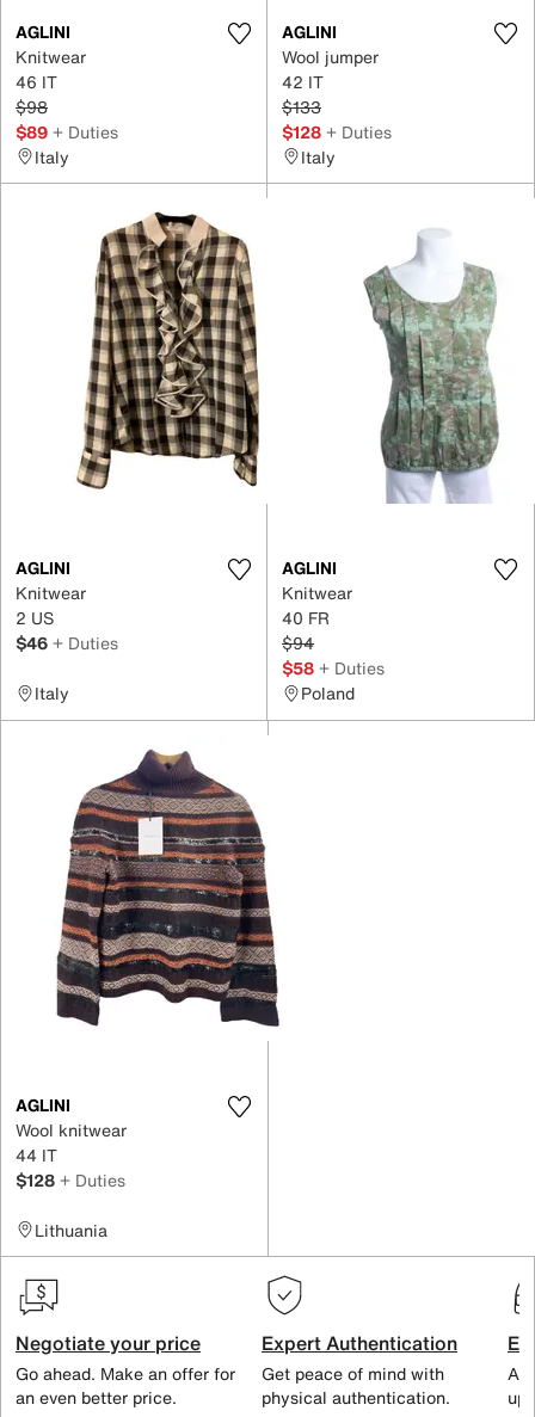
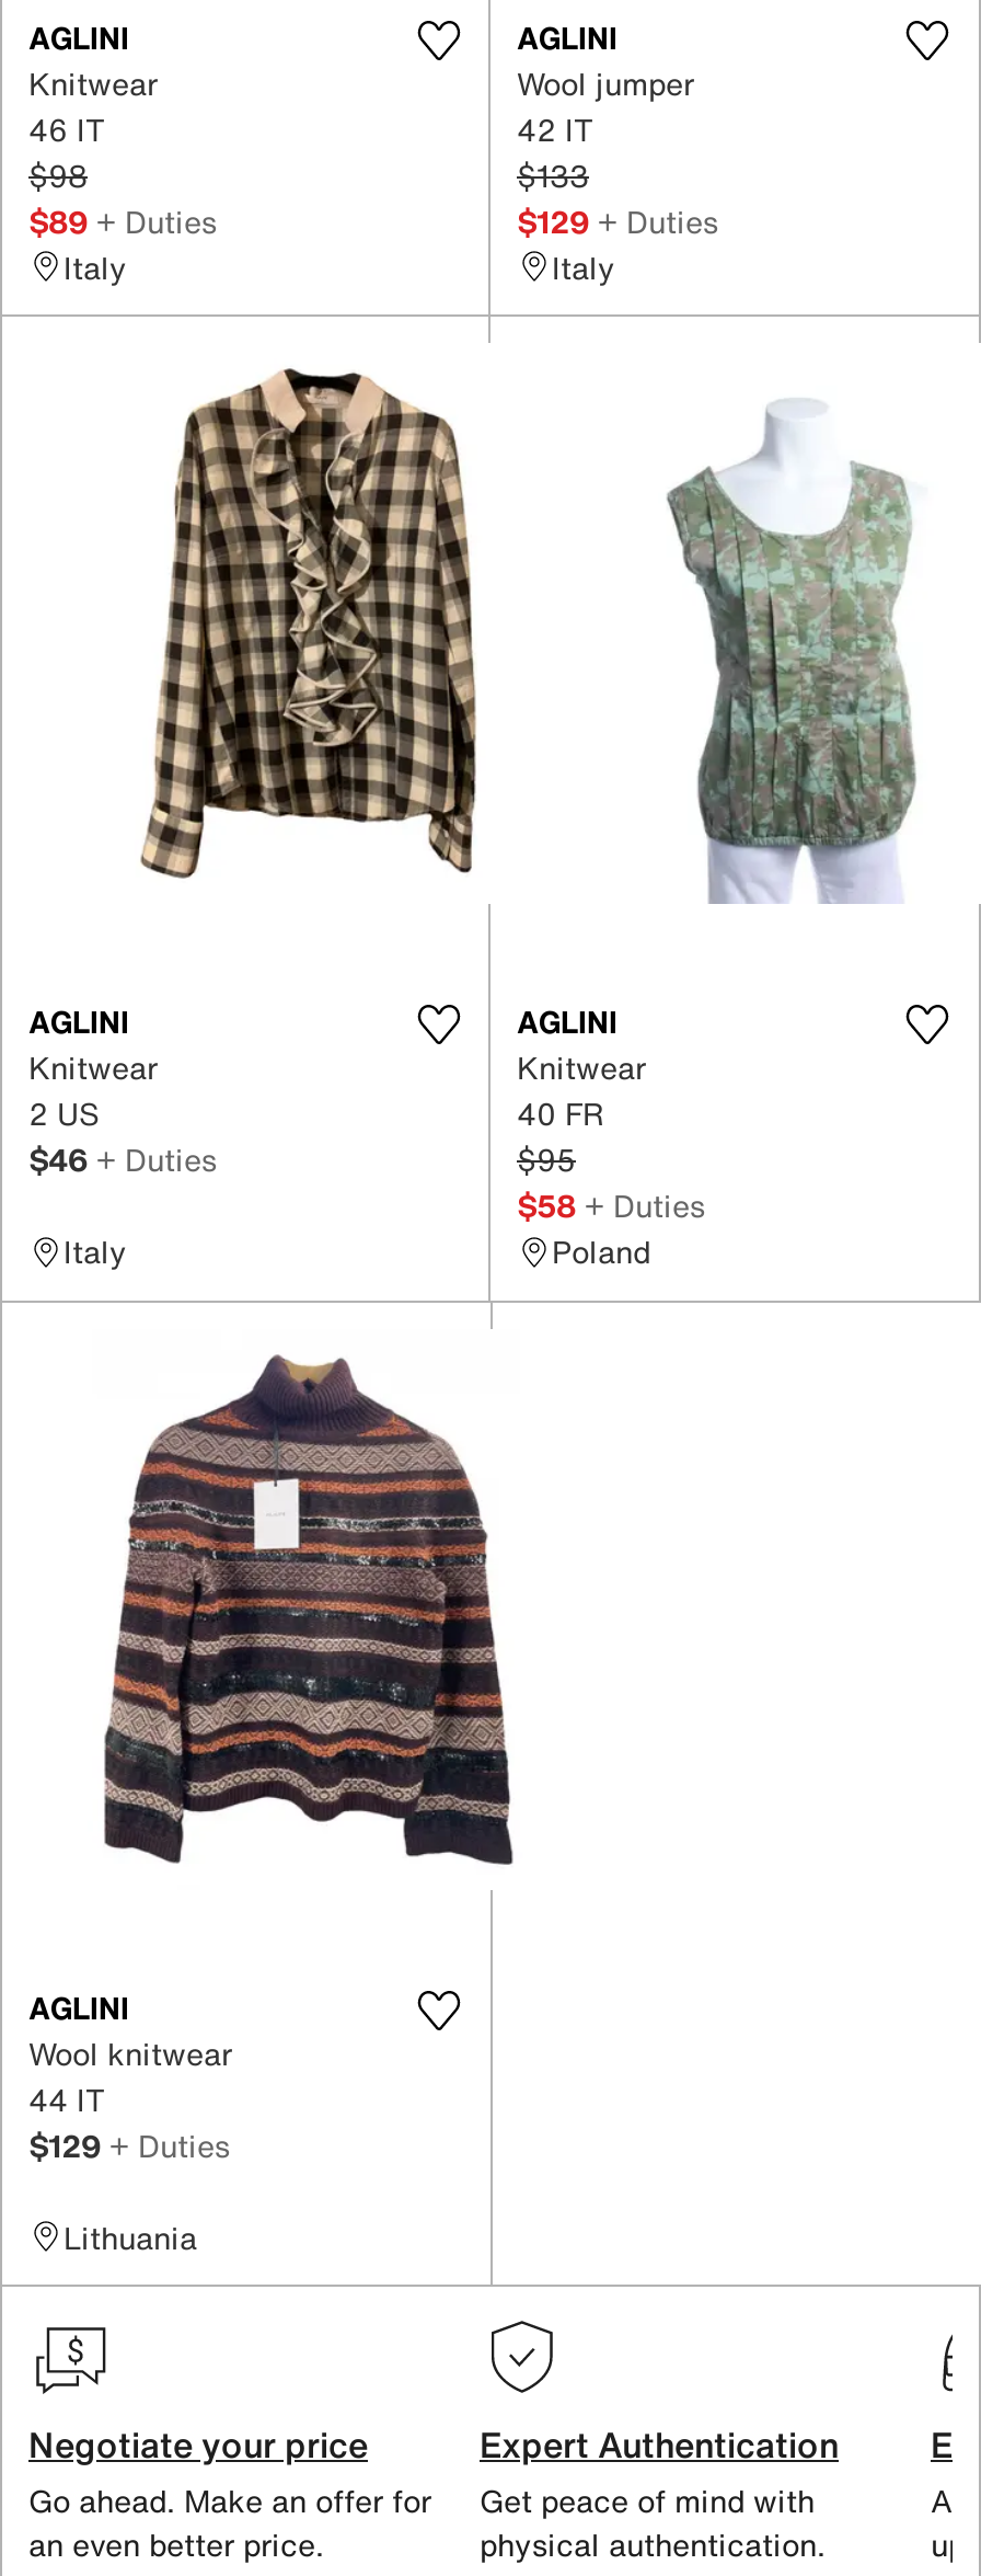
[282,119,392,144] $128 + Duties -> [517,197,718,243] $129 + Duties
[282,630,314,655] $94 -> [517,1136,576,1182] $95
[16,1167,125,1192] $128 + Duties -> [28,2121,230,2167] $129 + Duties

